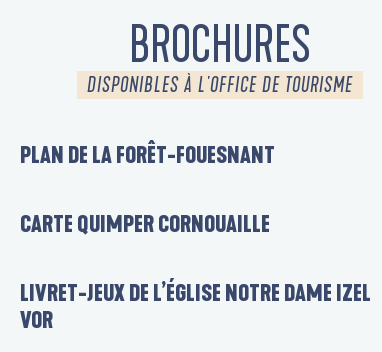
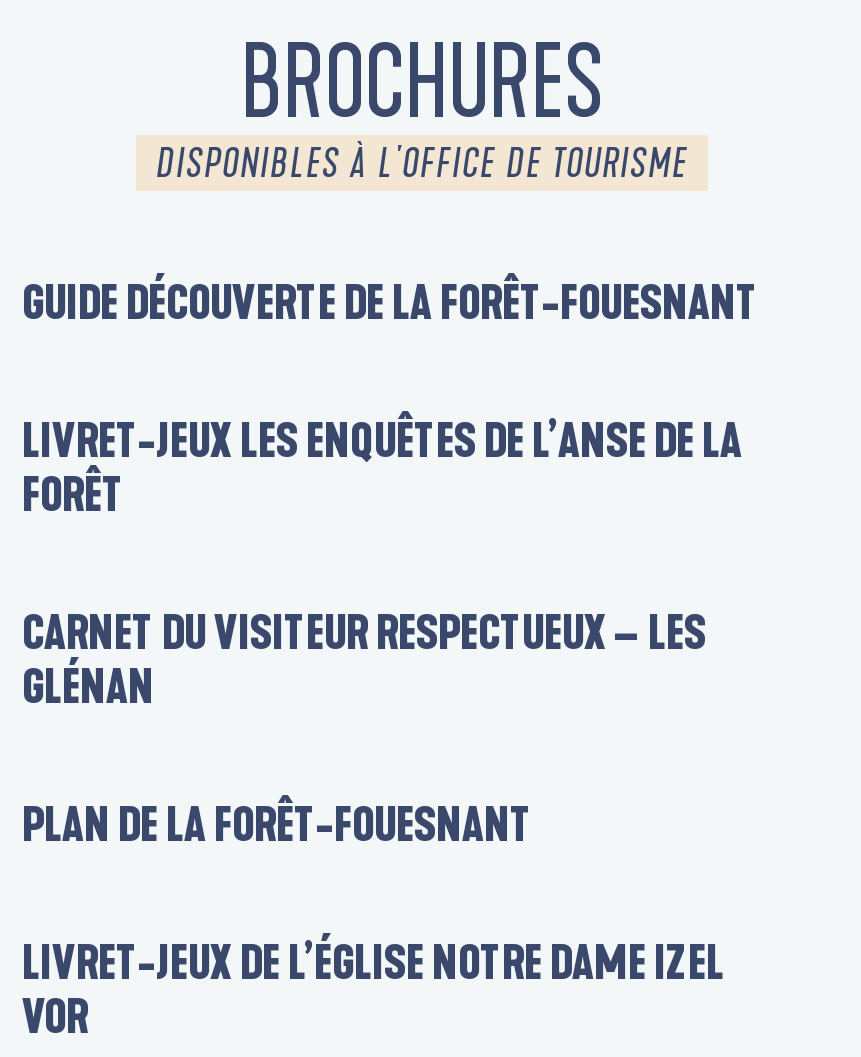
none -> [22,278,758,716] GUIDE DÉCOUVERTE DE LA FORÊT-FOUESNANT | LIVRET-JEUX LES ENQUÊTES DE L’ANSE DE LA | FORÊT | CARNET DU VISITEUR RESPECTUEUX – LES | GLÉNAN
moved [20,142,275,169] -> [22,800,532,854]: PLAN DE LA FORÊT-FOUESNANT
[20,211,270,238] CARTE QUIMPER CORNOUAILLE -> none

